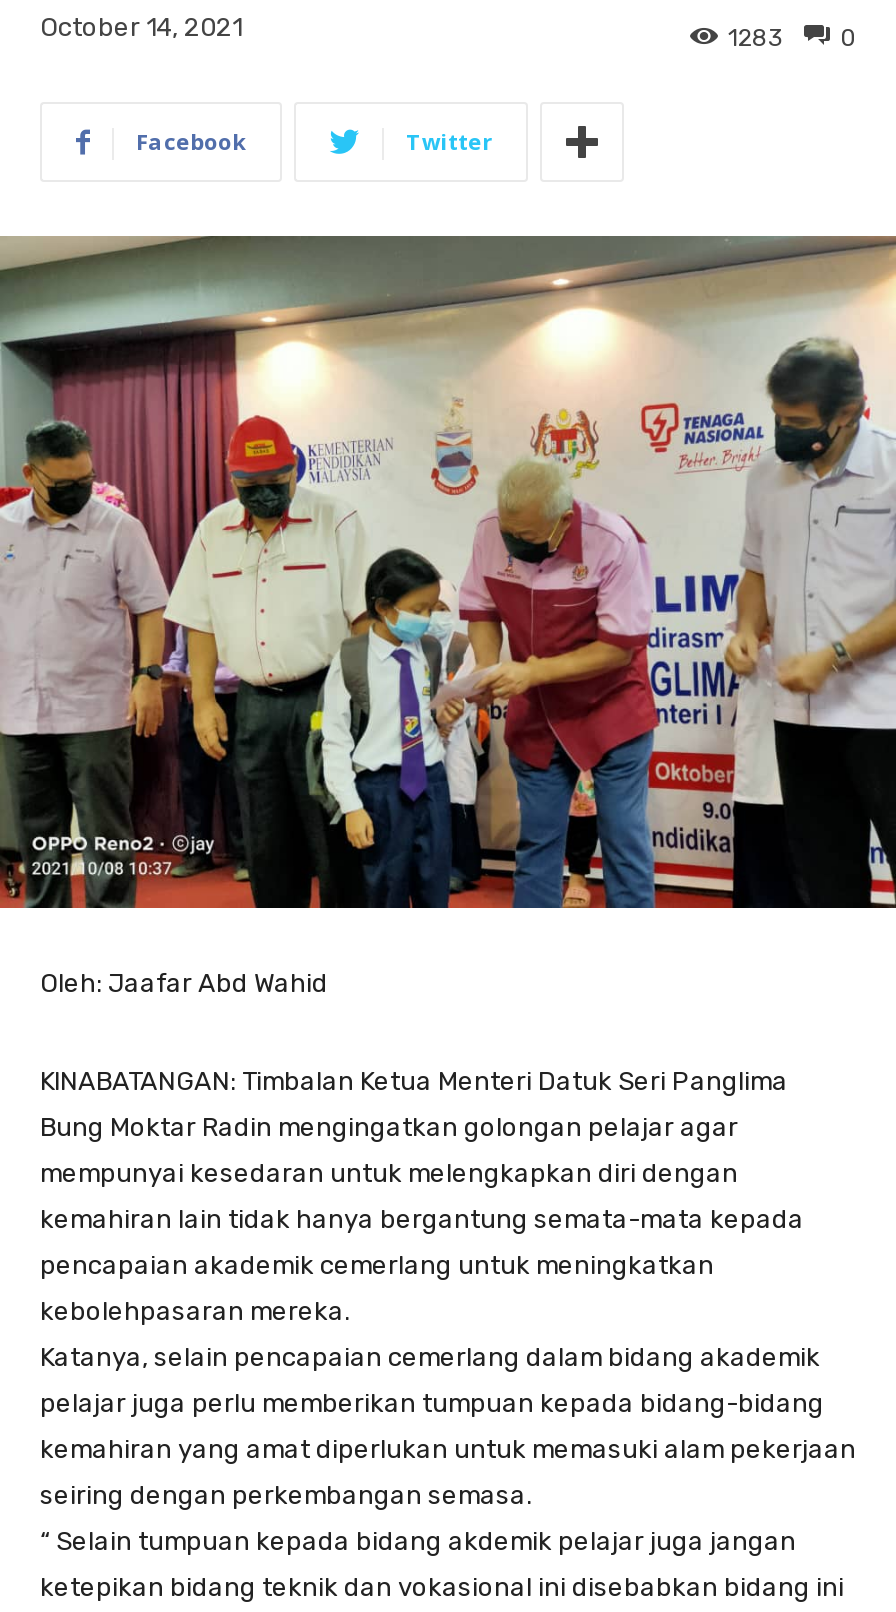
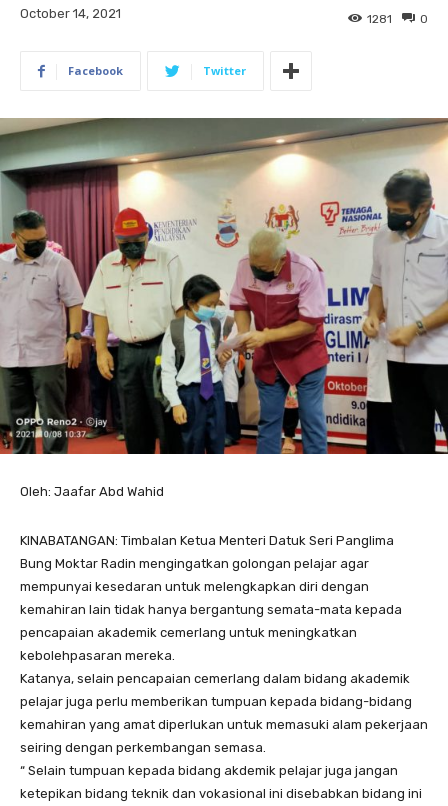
[728,24,784,52] 1283 -> [367,12,392,26] 1281

